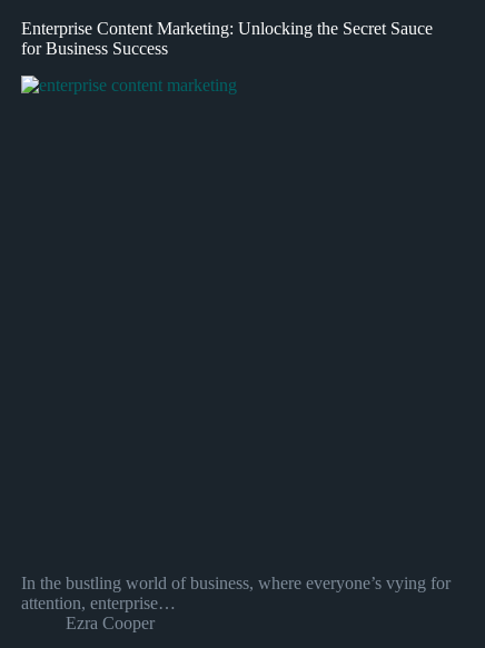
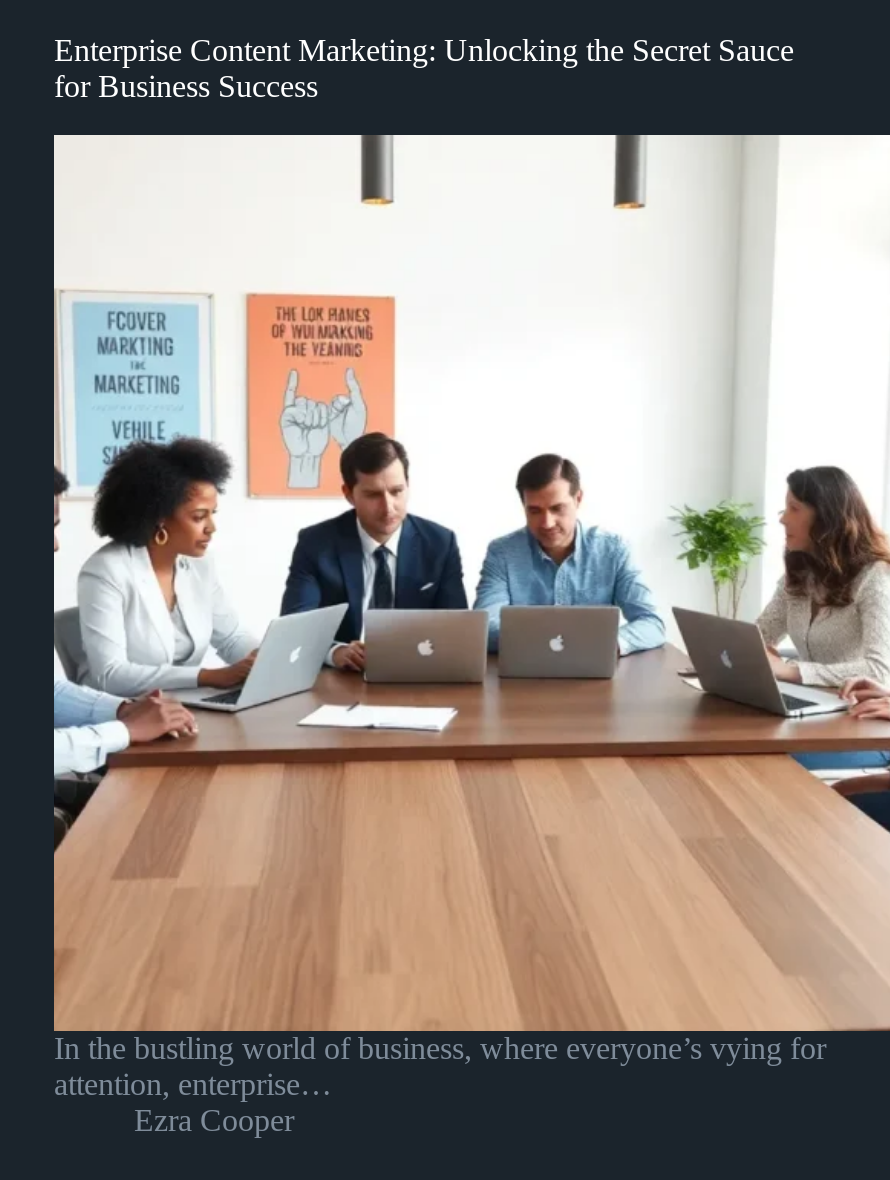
none -> [52,133,884,1033] [image]

